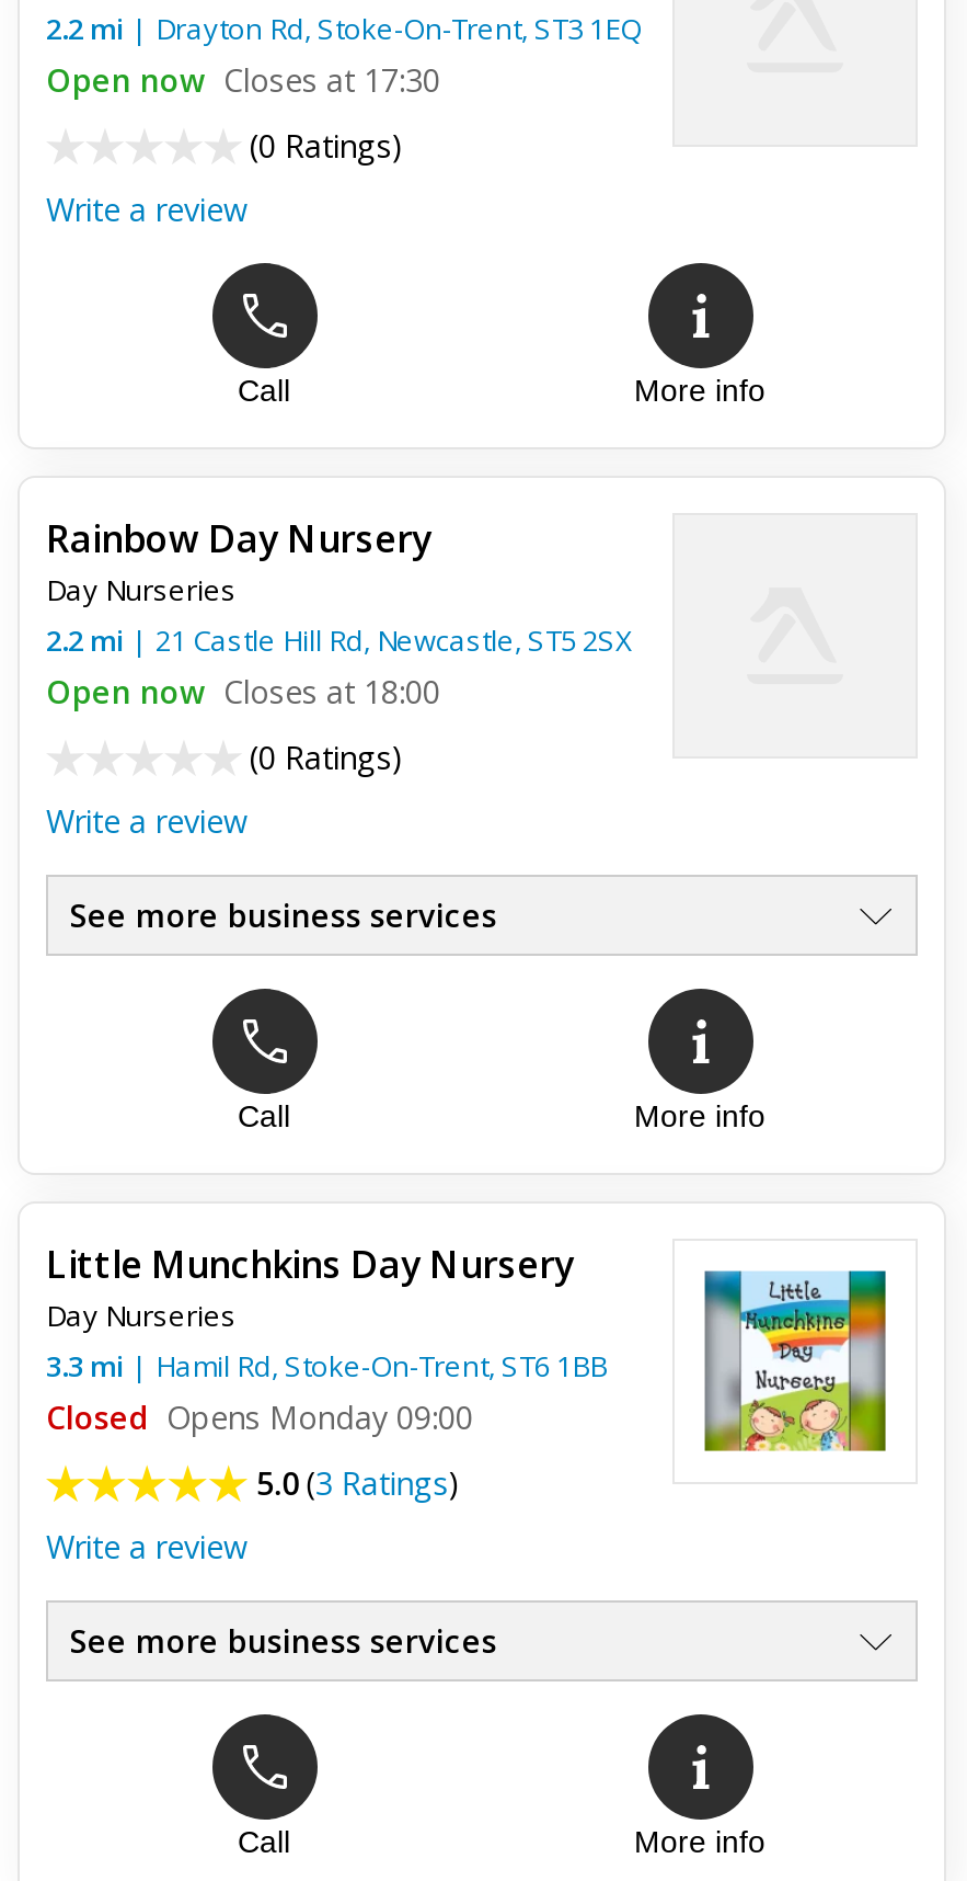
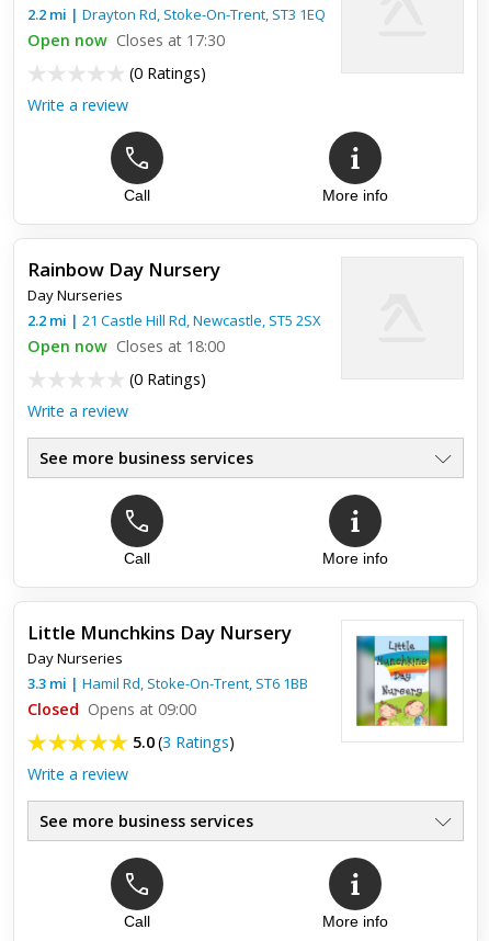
[46,1397,473,1438] Closed Opens Monday 09:00 -> [27,699,196,720] Closed Opens at 09:00

